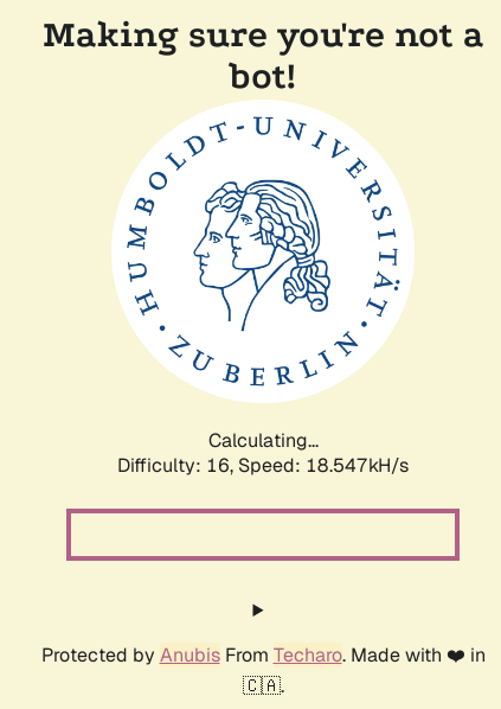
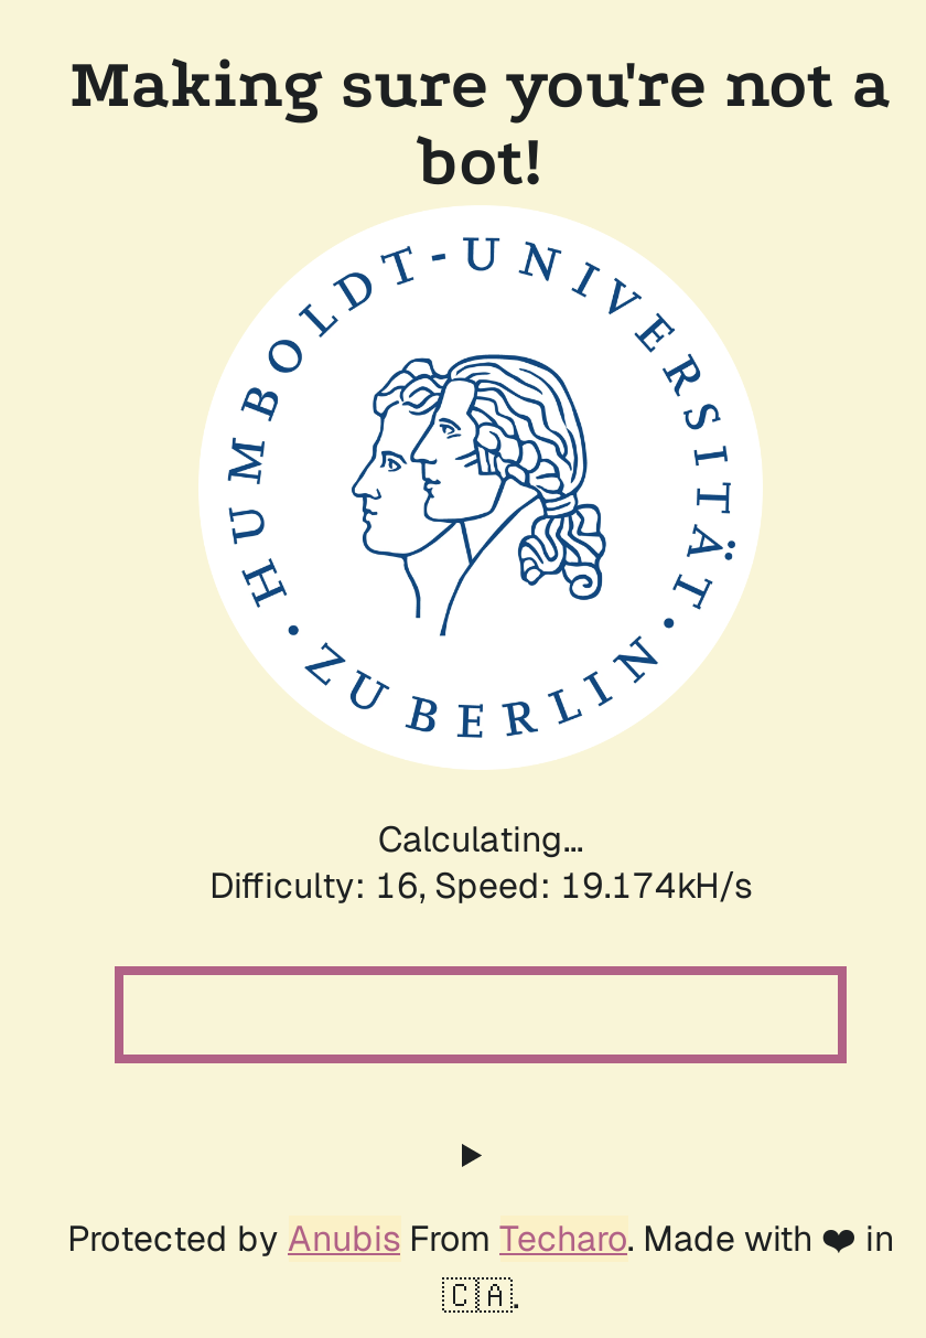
[117,453,409,478] Difficulty: 16, Speed: 18.547kH/s -> [209,863,752,909] Difficulty: 16, Speed: 19.174kH/s

